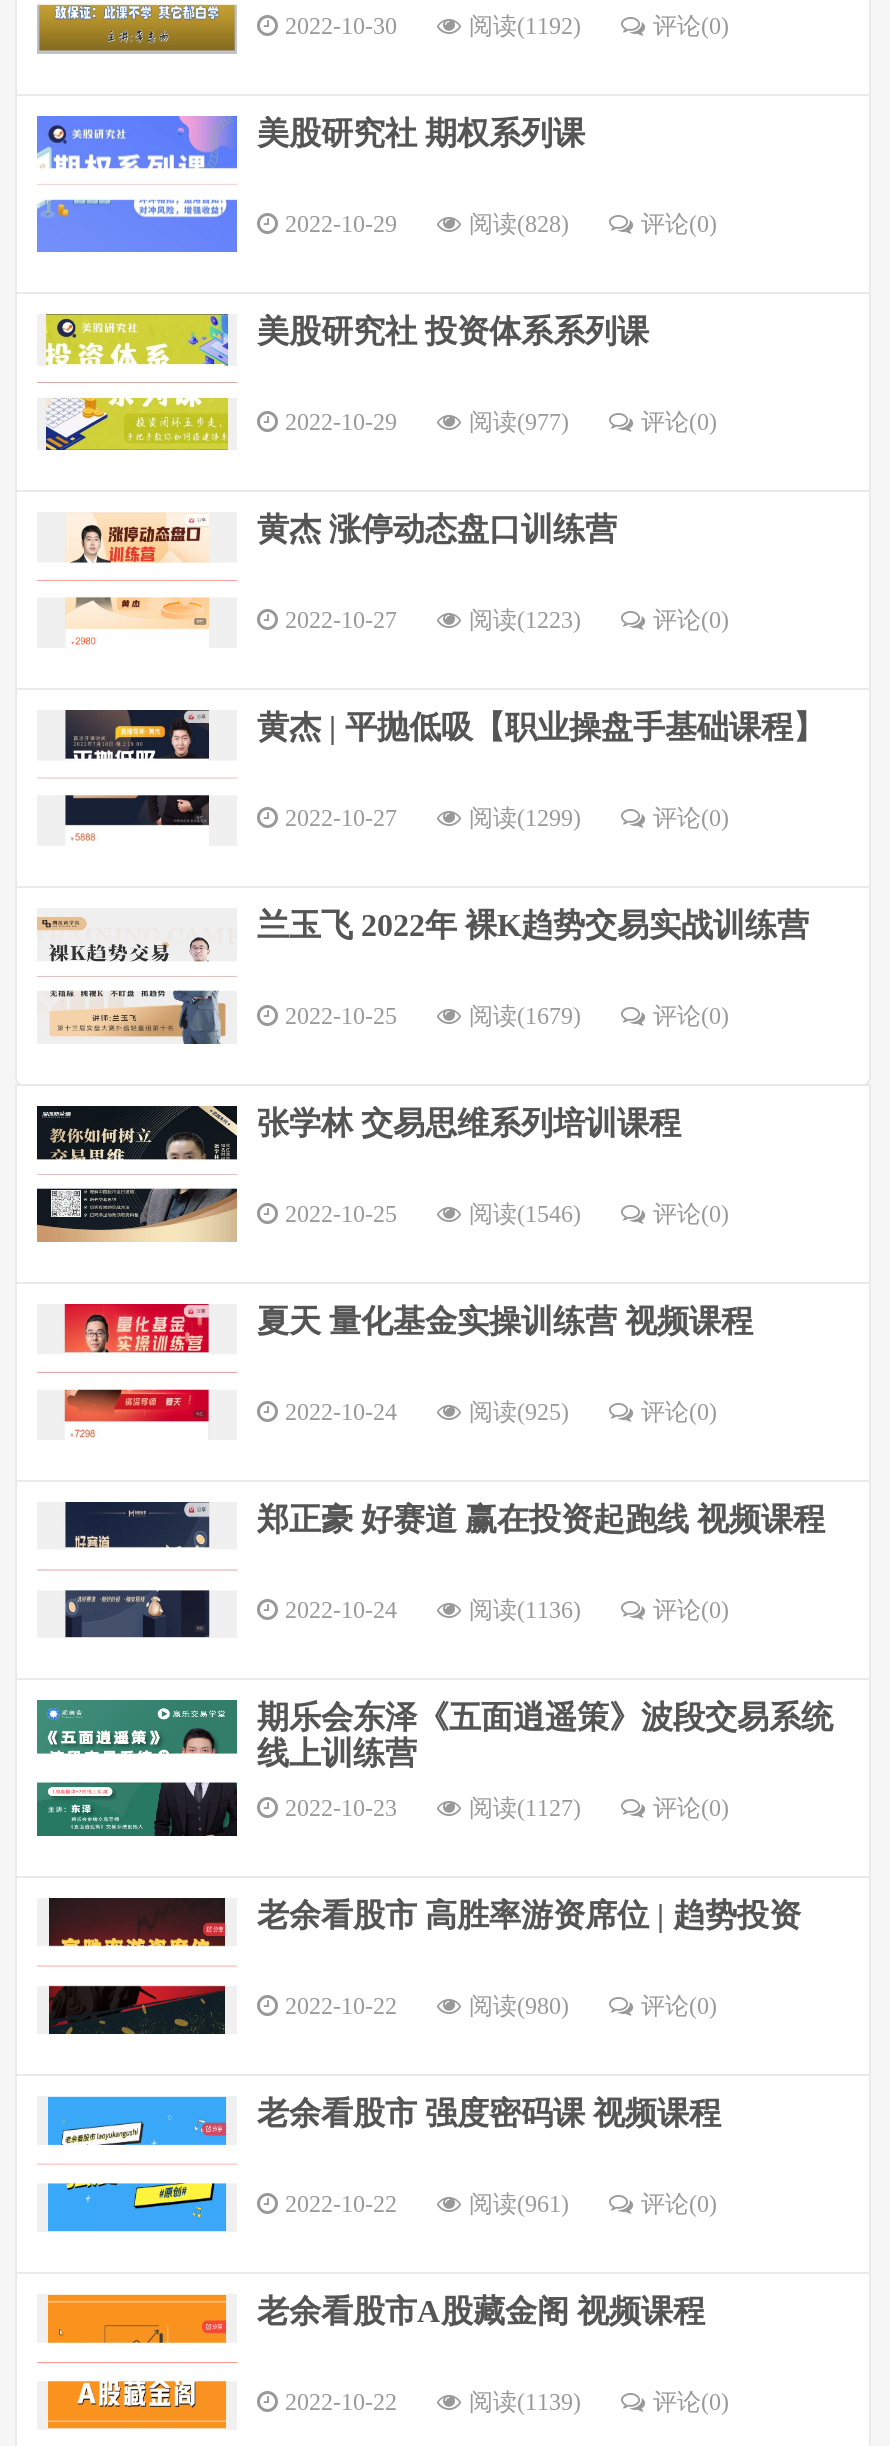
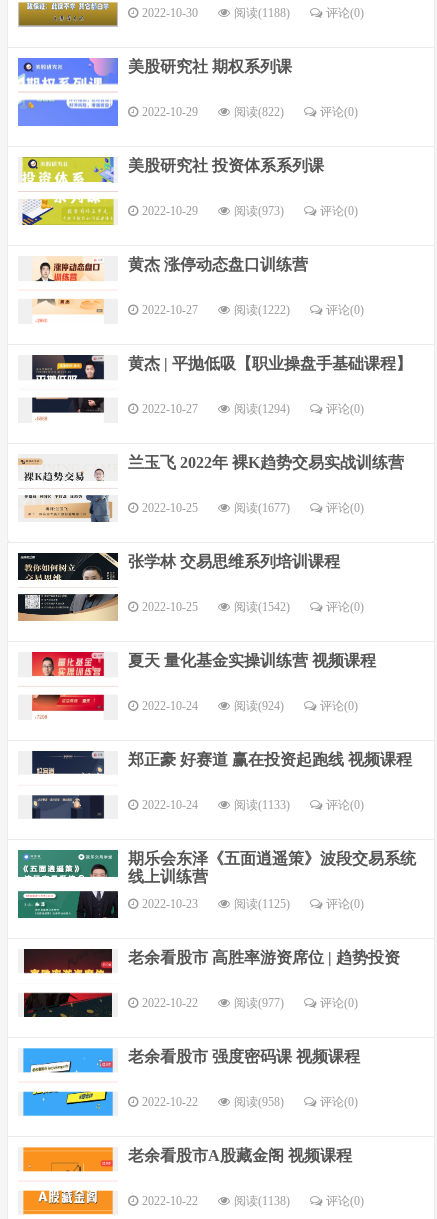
[469,12,581,40] 阅读(1192) -> [234,6,290,20] 阅读(1188)
[469,210,569,238] 阅读(828) -> [234,105,284,119] 阅读(822)
[469,408,569,436] 阅读(977) -> [234,204,284,218] 阅读(973)
[469,606,581,634] 阅读(1223) -> [234,303,290,317] 阅读(1222)
[469,804,581,832] 阅读(1299) -> [234,402,290,416] 阅读(1294)
[469,1002,581,1030] 阅读(1679) -> [234,501,290,515] 阅读(1677)
[469,1200,581,1228] 阅读(1546) -> [234,600,290,614] 阅读(1542)
[469,1398,569,1426] 阅读(925) -> [234,699,284,713] 阅读(924)
[469,1596,581,1624] 阅读(1136) -> [234,798,290,812] 阅读(1133)
[469,1794,581,1822] 阅读(1127) -> [234,897,290,911] 阅读(1125)
[469,1992,569,2020] 阅读(980) -> [234,996,284,1010] 阅读(977)
[469,2190,569,2218] 阅读(961) -> [234,1095,284,1109] 阅读(958)
[469,2388,581,2416] 阅读(1139) -> [234,1194,290,1208] 阅读(1138)

